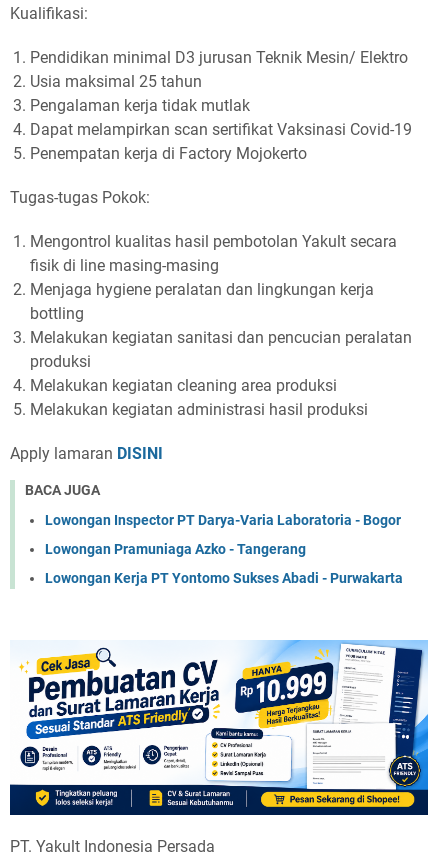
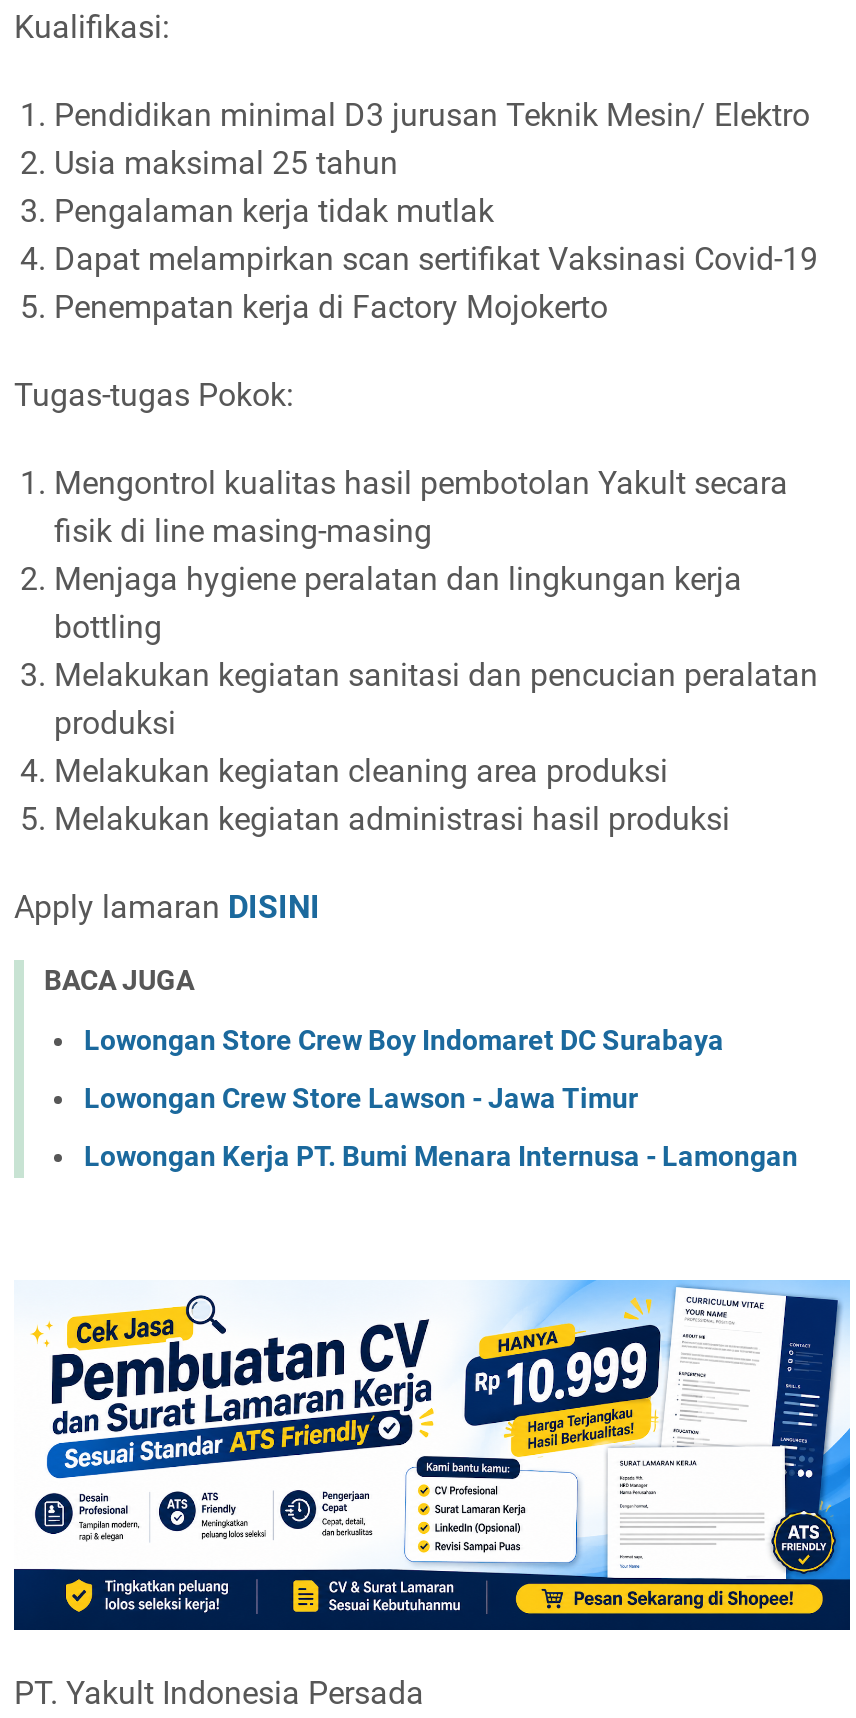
[45,512,401,528] Lowongan Inspector PT Darya-Varia Laboratoria - Bogor -> [84,1025,724,1057] Lowongan Store Crew Boy Indomaret DC Surabaya
[45,541,306,557] Lowongan Pramuniaga Azko - Tangerang -> [84,1083,638,1115] Lowongan Crew Store Lawson - Jawa Timur
[45,570,403,586] Lowongan Kerja PT Yontomo Sukses Abadi - Purwakarta -> [84,1141,798,1173] Lowongan Kerja PT. Bumi Menara Internusa - Lamongan

